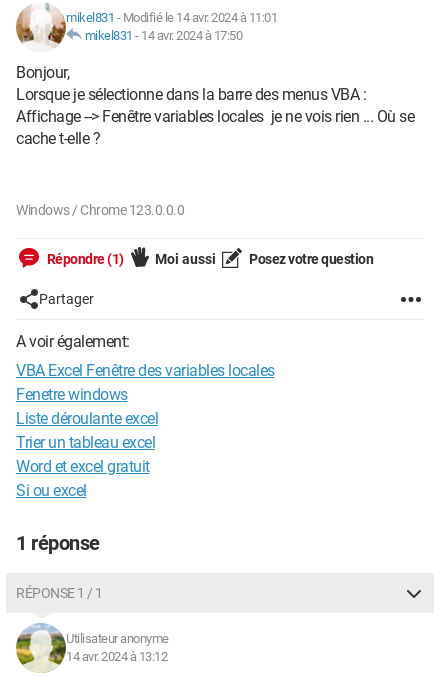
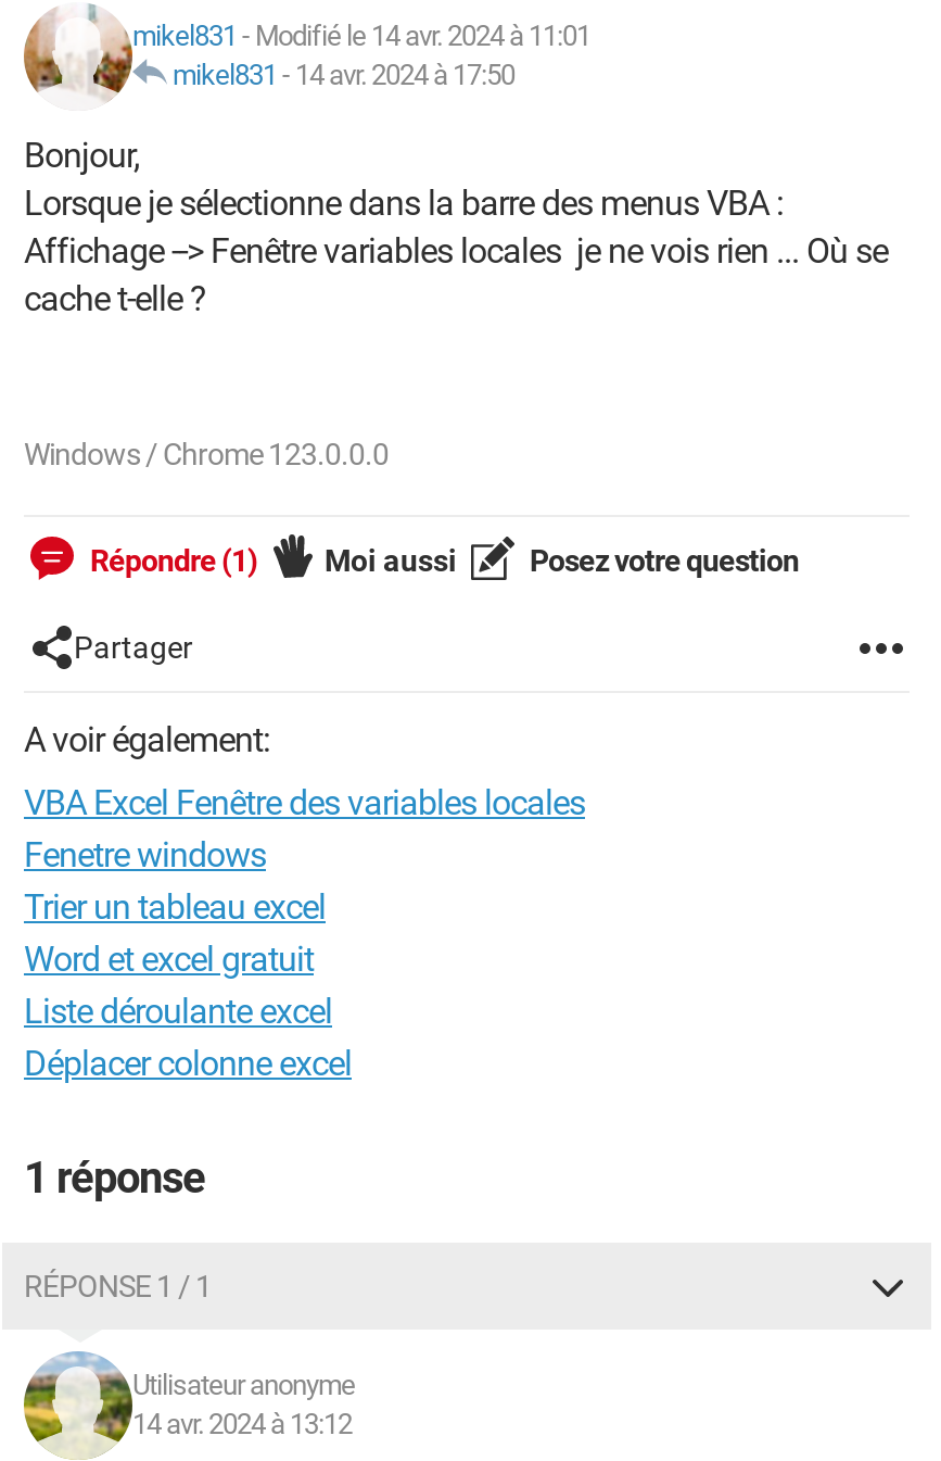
moved [16,409,158,428] -> [24,991,332,1032]: Liste déroulante excel
moved [16,433,155,476] -> [24,886,326,980]: Trier un tableau excel | Word et excel gratuit
[16,481,86,500] Si ou excel -> [24,1043,352,1084] Déplacer colonne excel

